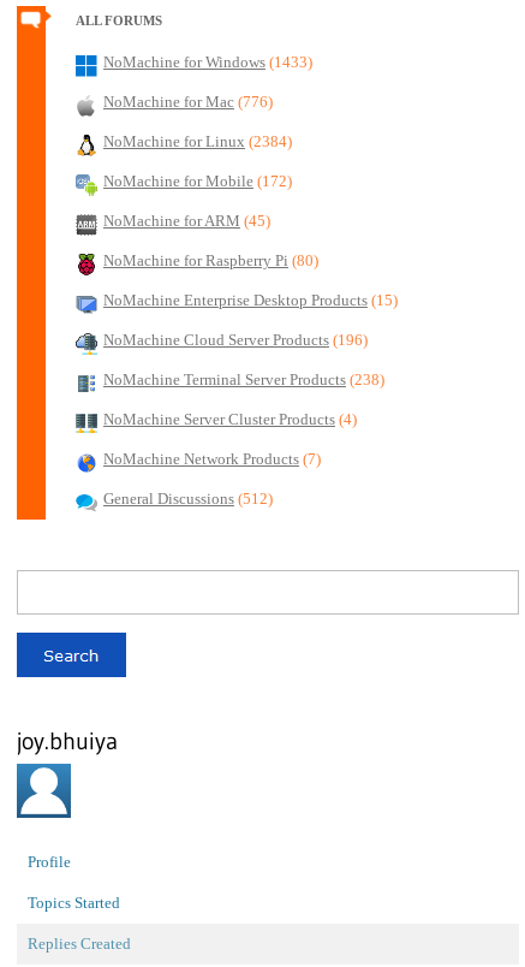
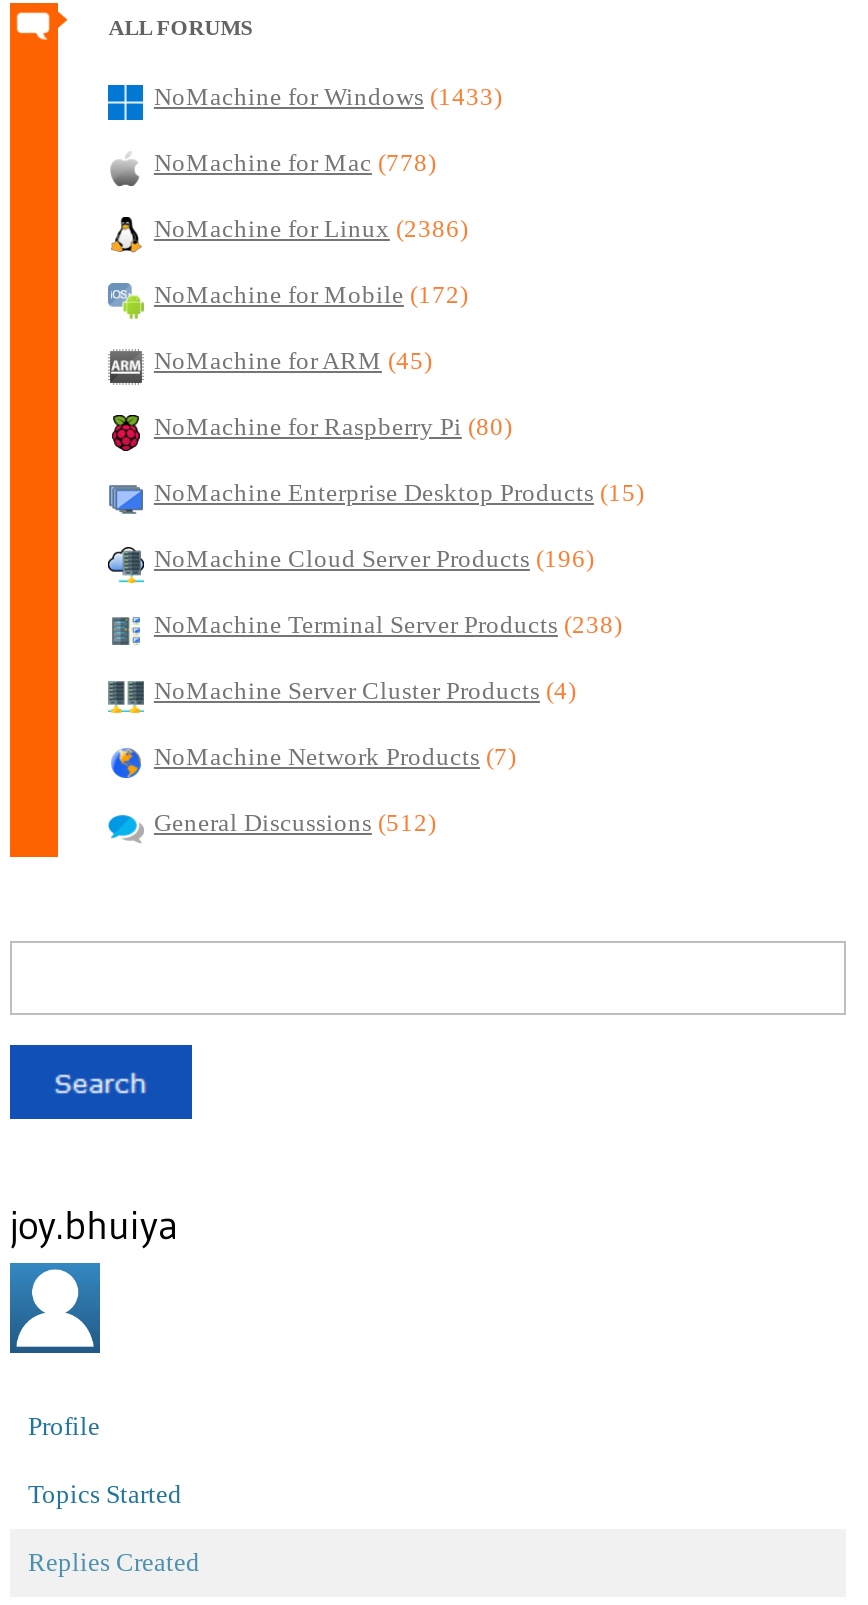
[103,94,273,111] NoMachine for Mac (776) -> [154,149,436,177] NoMachine for Mac (778)
[103,134,292,150] NoMachine for Linux (2384) -> [154,215,468,243] NoMachine for Linux (2386)

